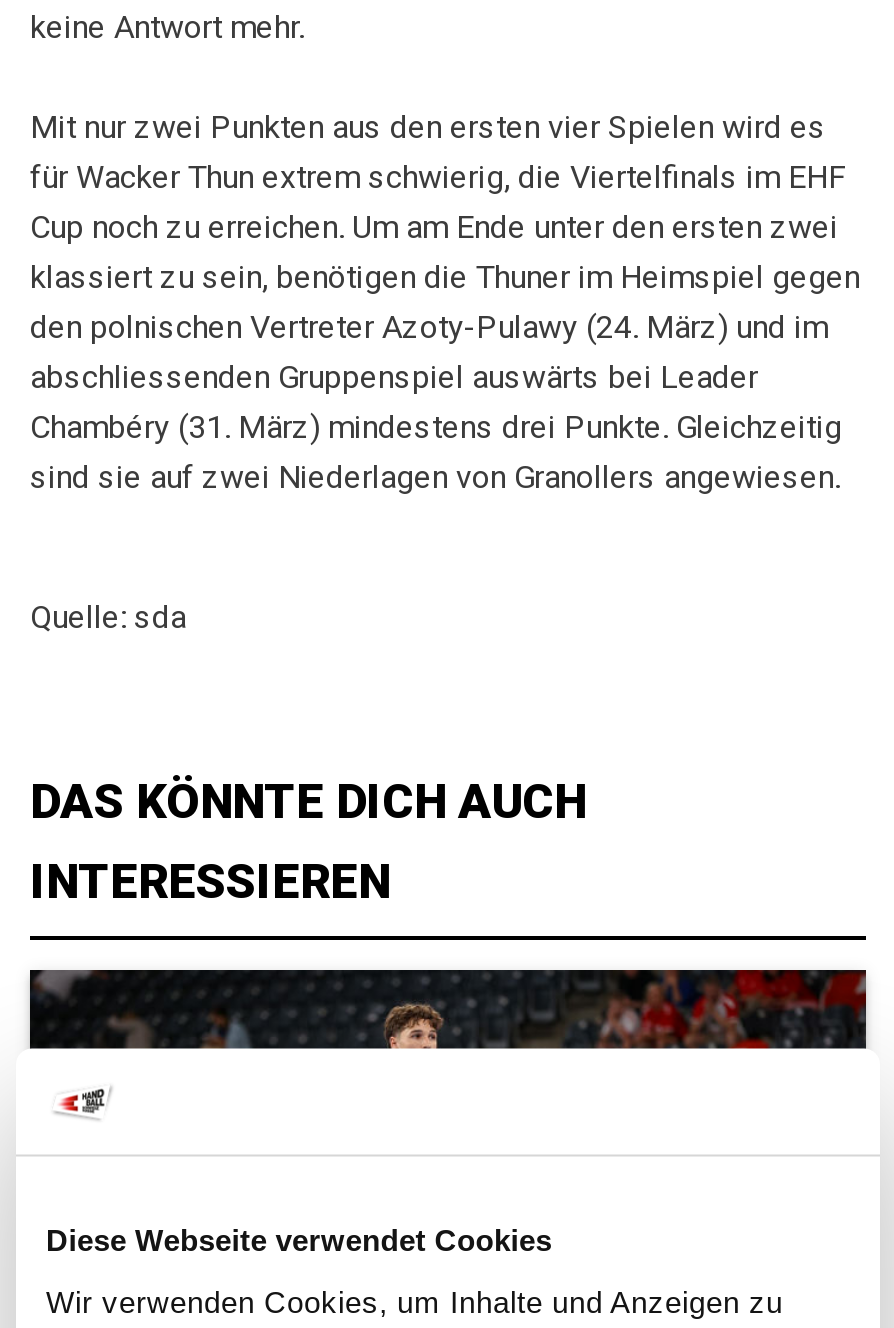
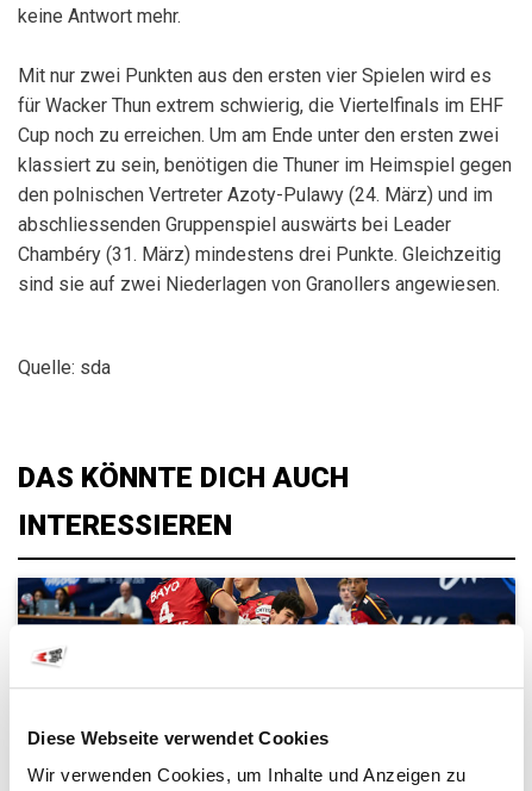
[30,968,868,1050] [image] -> [18,577,517,625] [image]

